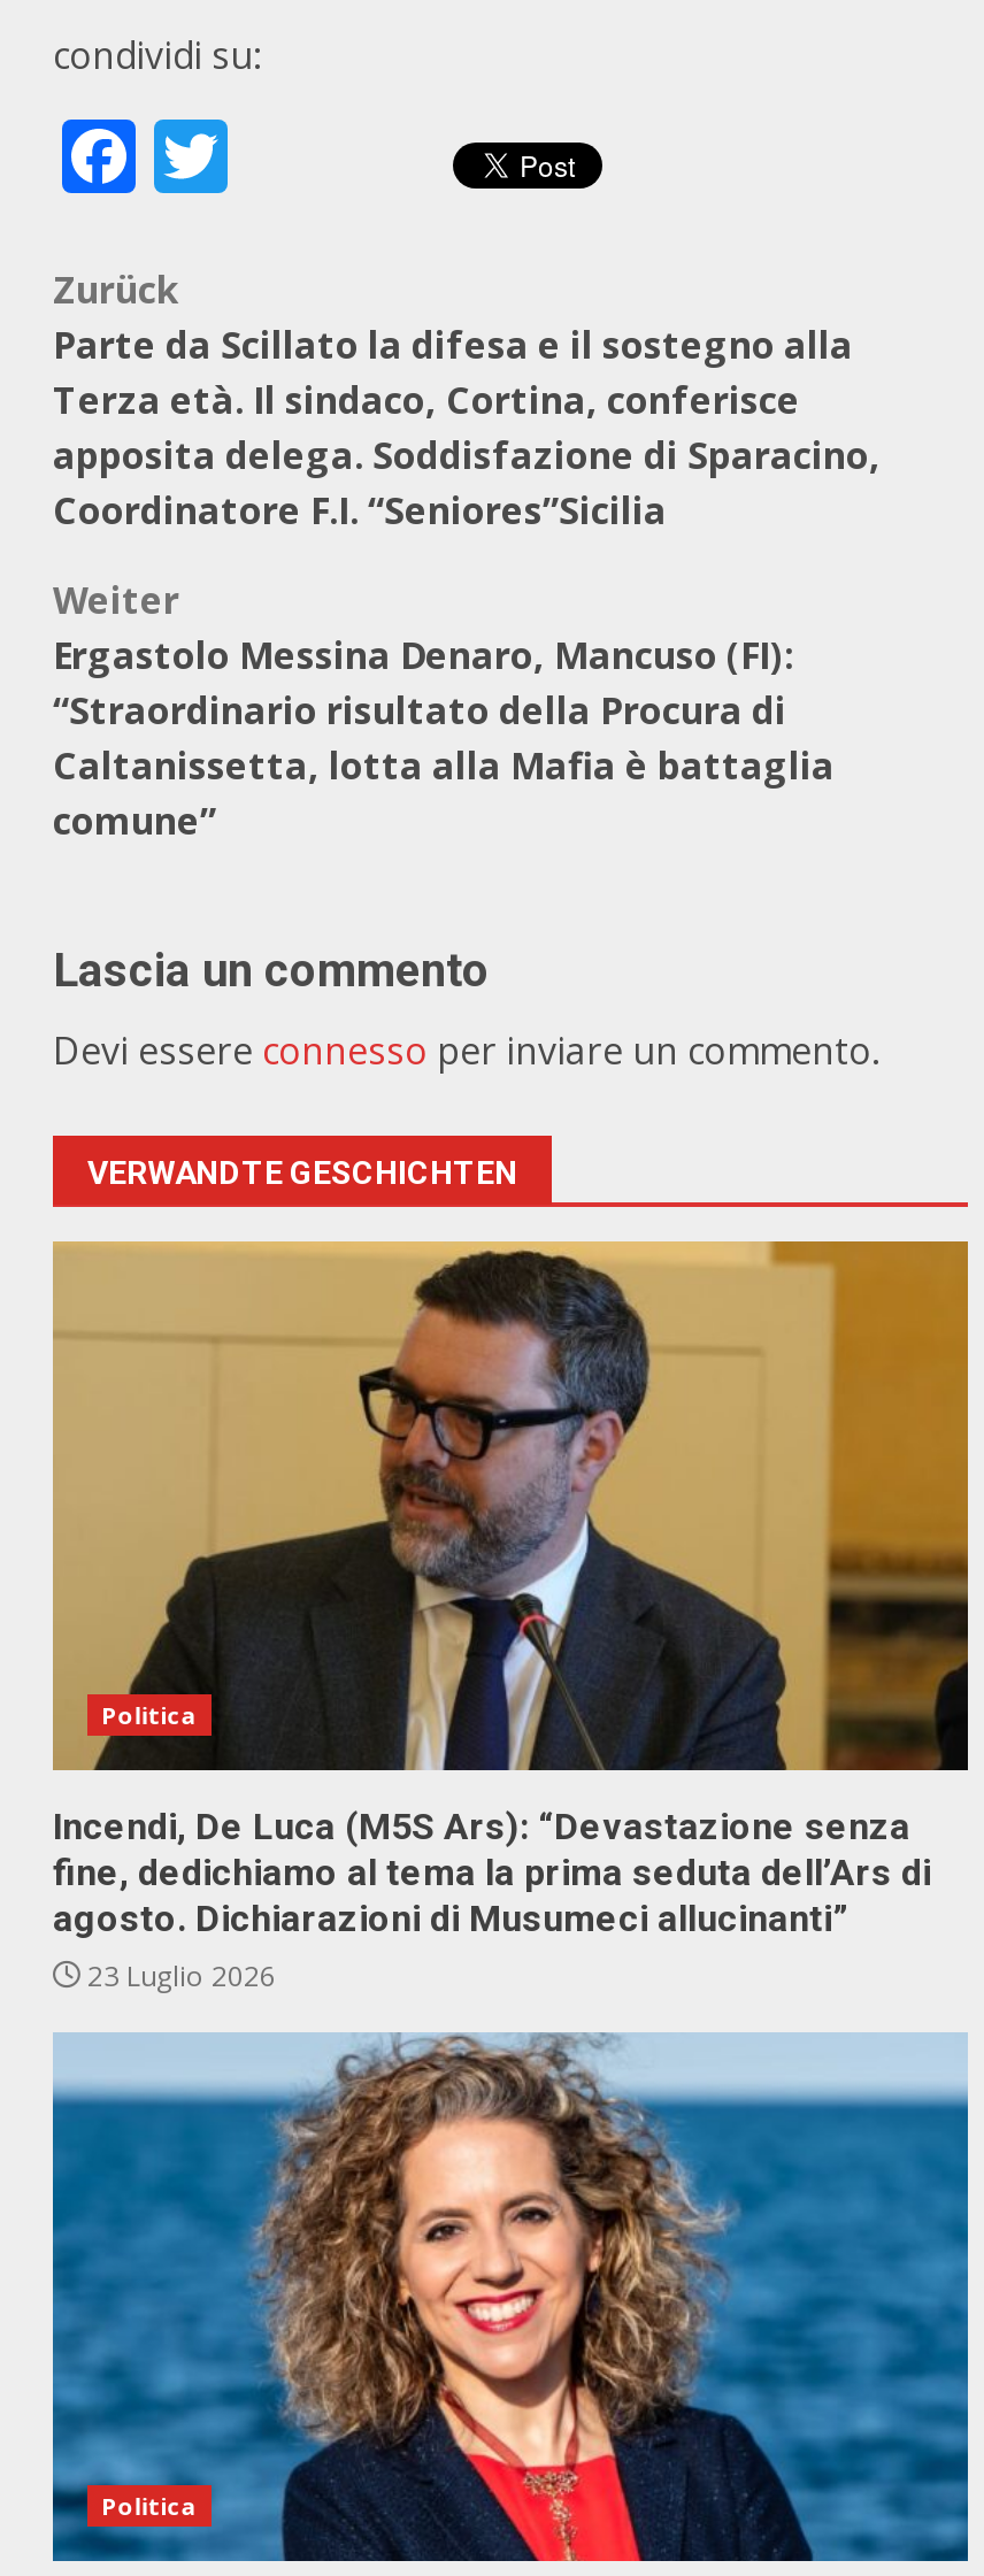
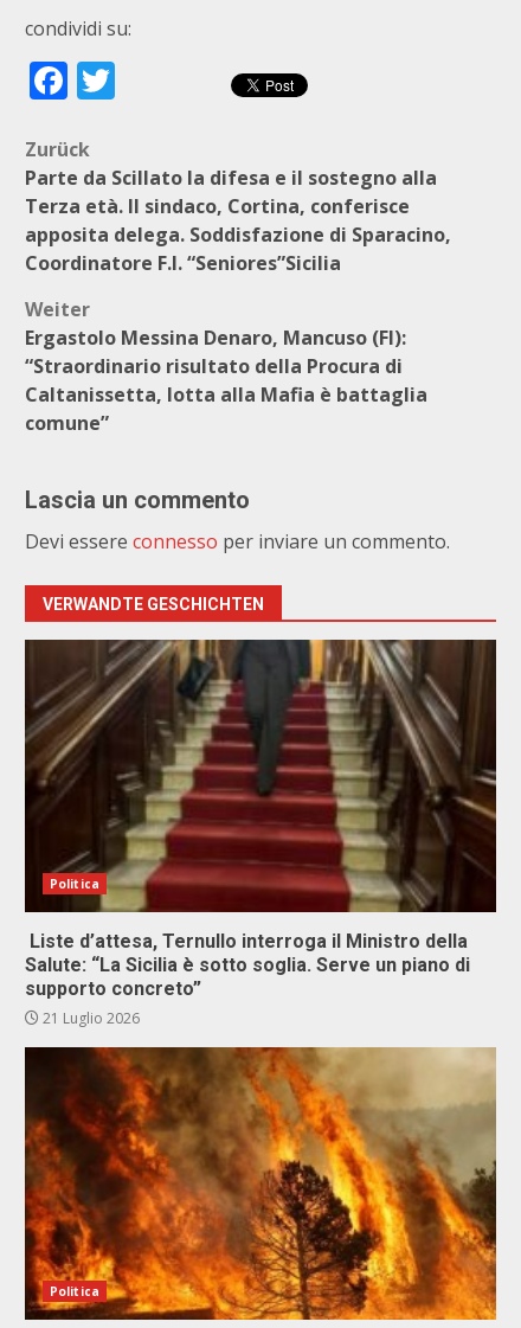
[51,1239,970,1996] [image] | Incendi, De Luca (M5S Ars): “Devastazione senza | fine, dedichiamo al tema la prima seduta dell’Ars di | agosto. Dichiarazioni di Musumeci allucinanti” | 23 Luglio 2026 -> [24,639,497,1028] [image] | Liste d’attesa, Ternullo interroga il Ministro della | Salute: “La Sicilia è sotto soglia. Serve un piano di | supporto concreto” | 21 Luglio 2026
[51,2032,970,2563] [image] -> [24,1046,497,1321] [image]

